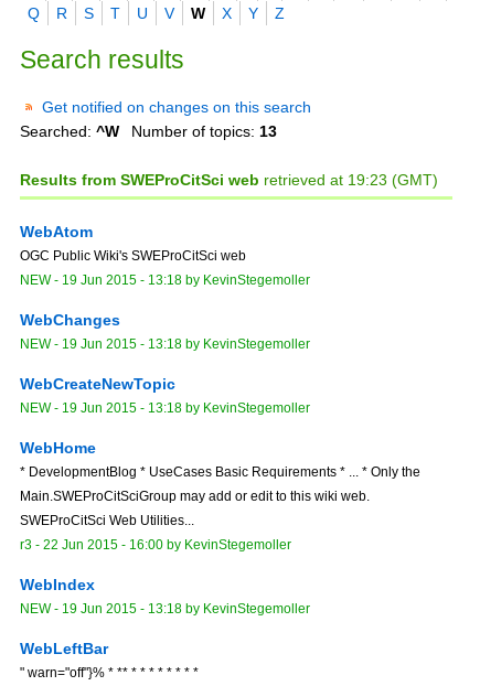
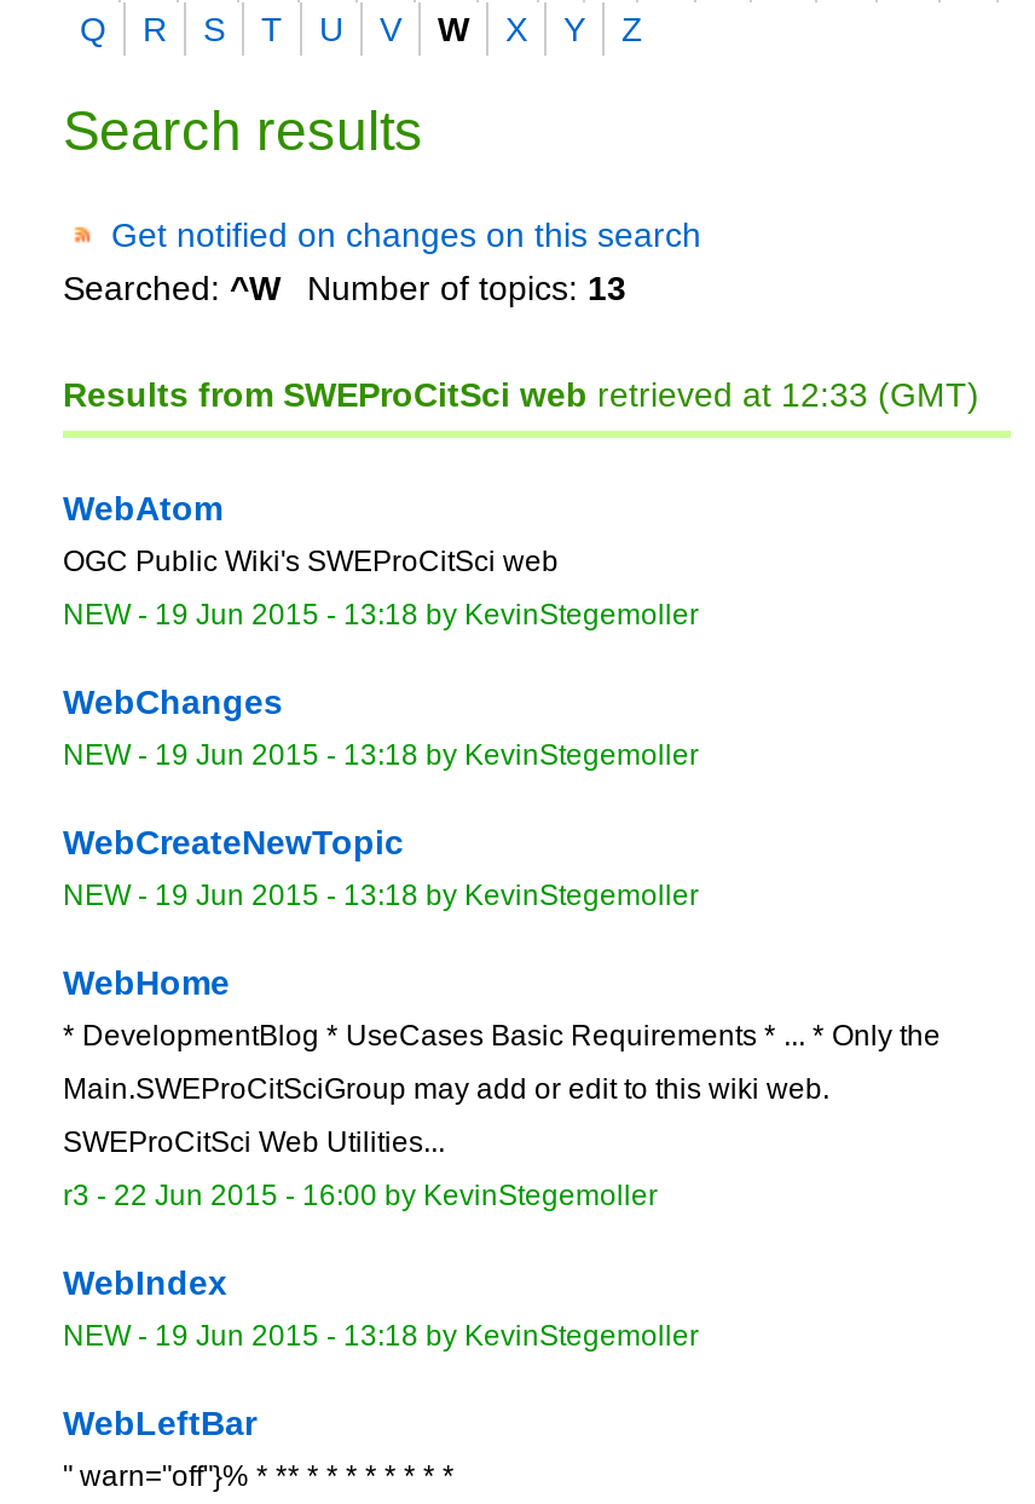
[20,170,438,188] Results from SWEProCitSci web retrieved at 19:23 (GMT) -> [63,374,979,413] Results from SWEProCitSci web retrieved at 12:33 (GMT)

